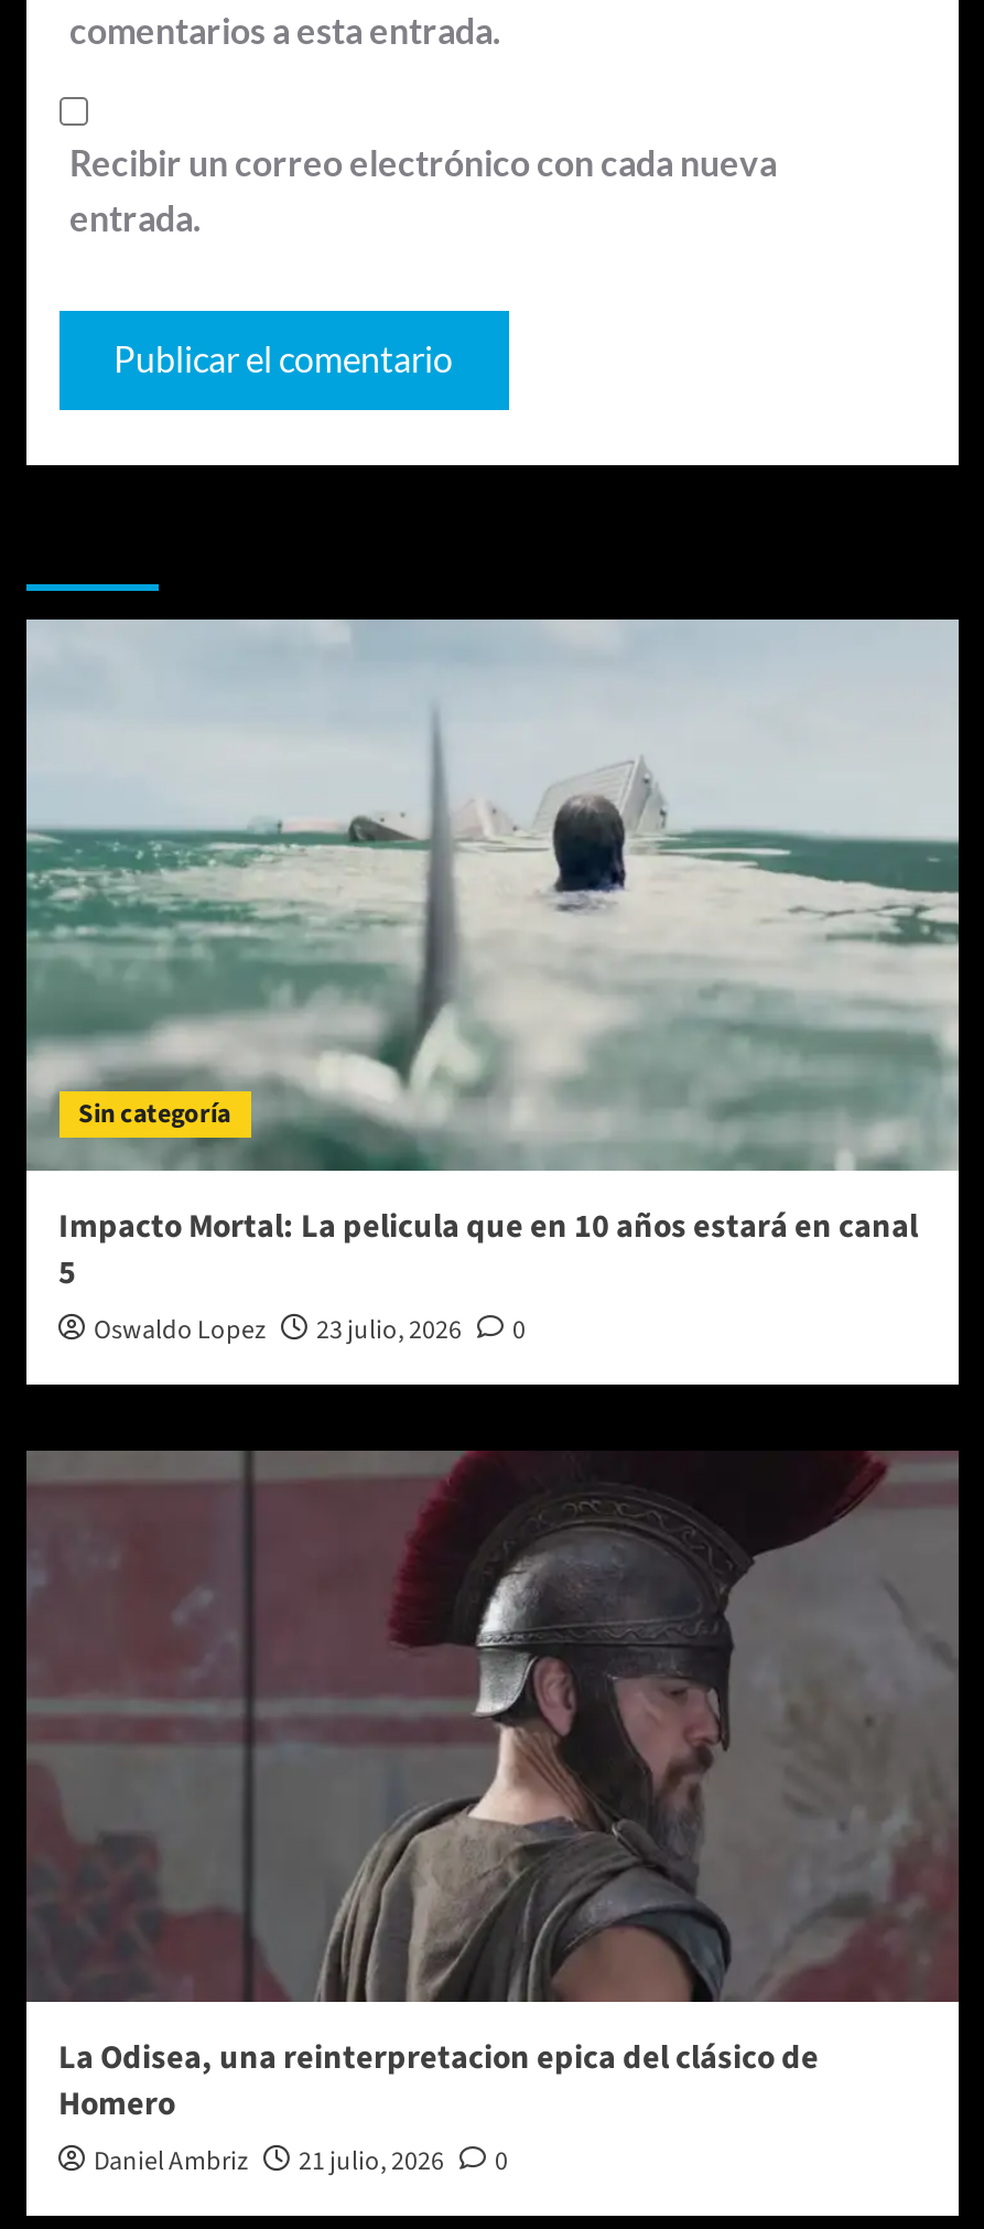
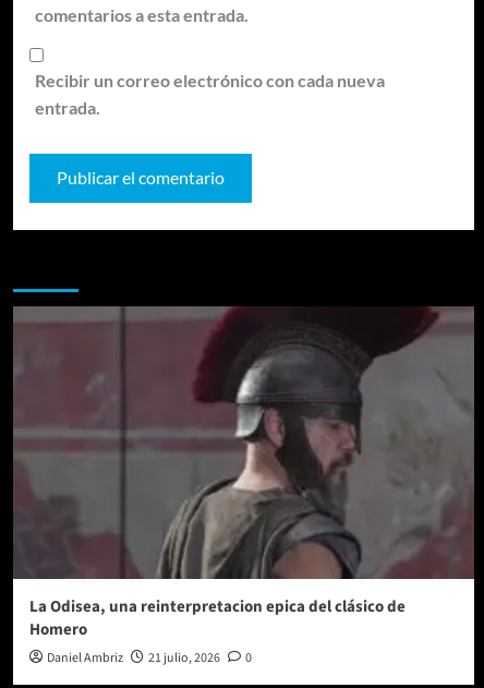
[26,617,959,1349] [image] | Sin categoría | Impacto Mortal: La pelicula que en 10 años estará en canal | 5 | Oswaldo Lopez | 23 julio, 2026 | 0 -> none

